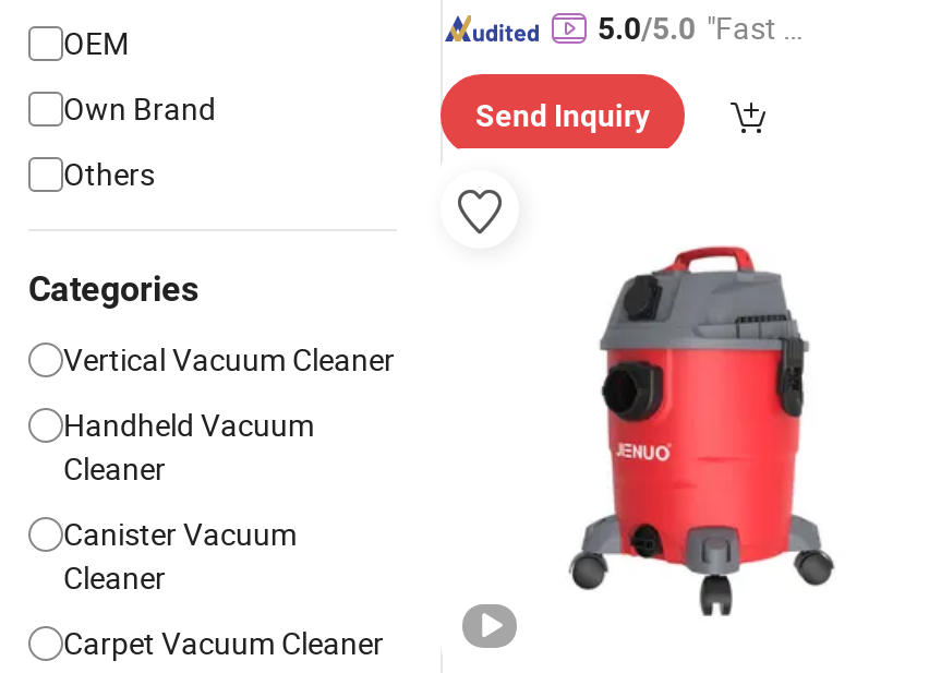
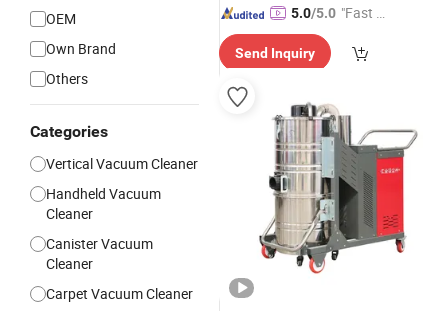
[528,227,872,617] [image] -> [258,102,418,281] [image]

